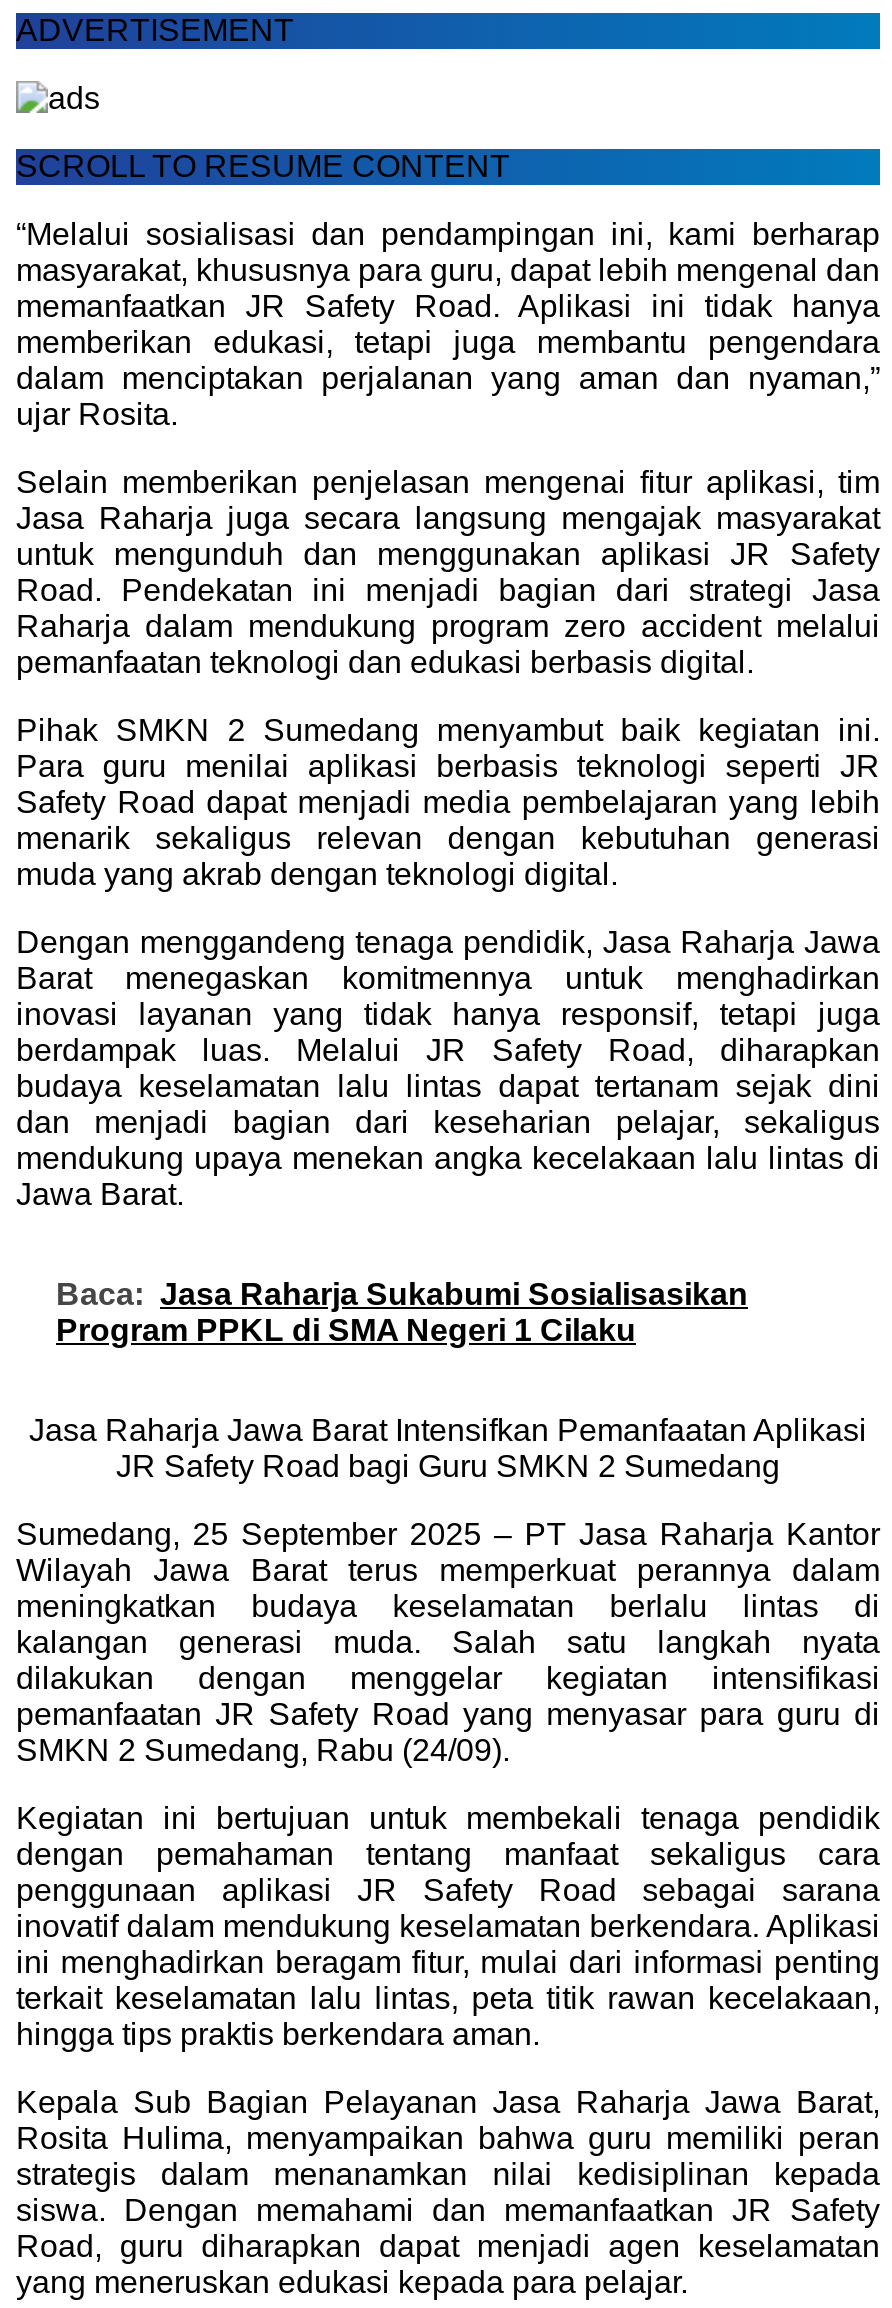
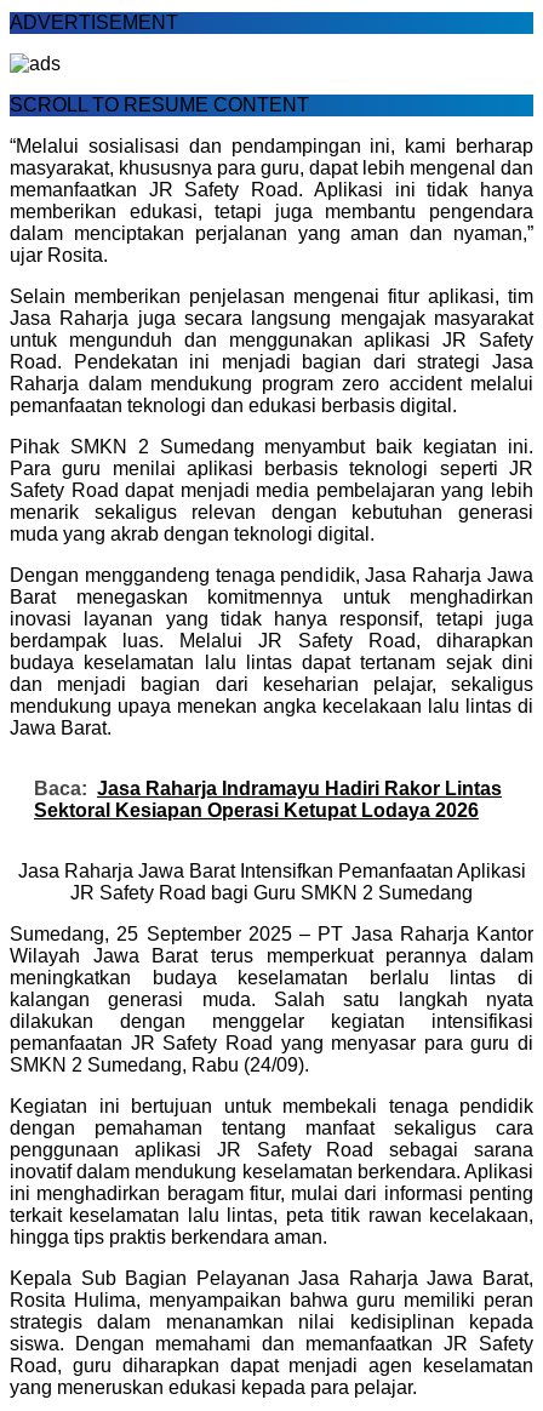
[56,1277,748,1347] Baca: Jasa Raharja Sukabumi Sosialisasikan | Program PPKL di SMA Negeri 1 Cilaku -> [34,778,502,821] Baca: Jasa Raharja Indramayu Hadiri Rakor Lintas | Sektoral Kesiapan Operasi Ketupat Lodaya 2026

